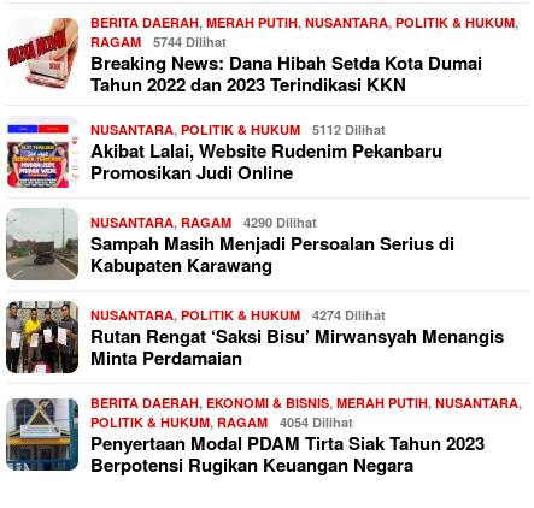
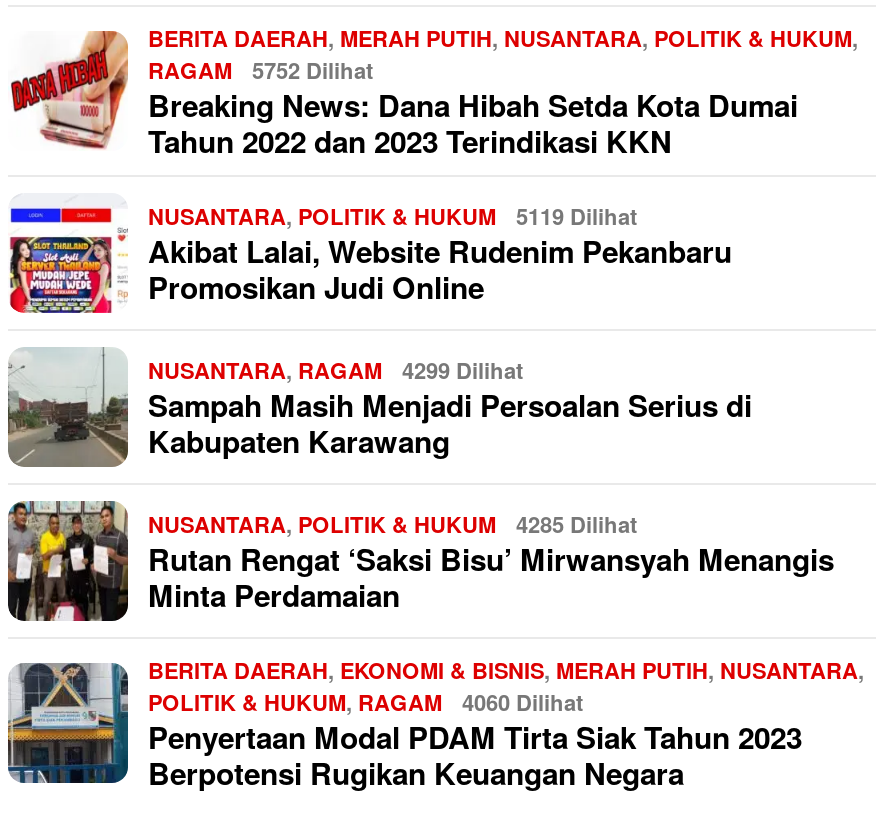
[90,32,227,50] RAGAM 5744 Dilihat -> [148,56,374,86] RAGAM 5752 Dilihat
[90,120,386,138] NUSANTARA, POLITIK & HUKUM 5112 Dilihat -> [148,202,638,232] NUSANTARA, POLITIK & HUKUM 5119 Dilihat
[90,213,317,231] NUSANTARA, RAGAM 4290 Dilihat -> [148,356,524,386] NUSANTARA, RAGAM 4299 Dilihat
[90,306,386,324] NUSANTARA, POLITIK & HUKUM 4274 Dilihat -> [148,510,638,540] NUSANTARA, POLITIK & HUKUM 4285 Dilihat
[90,413,353,431] POLITIK & HUKUM, RAGAM 4054 Dilihat -> [148,688,584,718] POLITIK & HUKUM, RAGAM 4060 Dilihat

